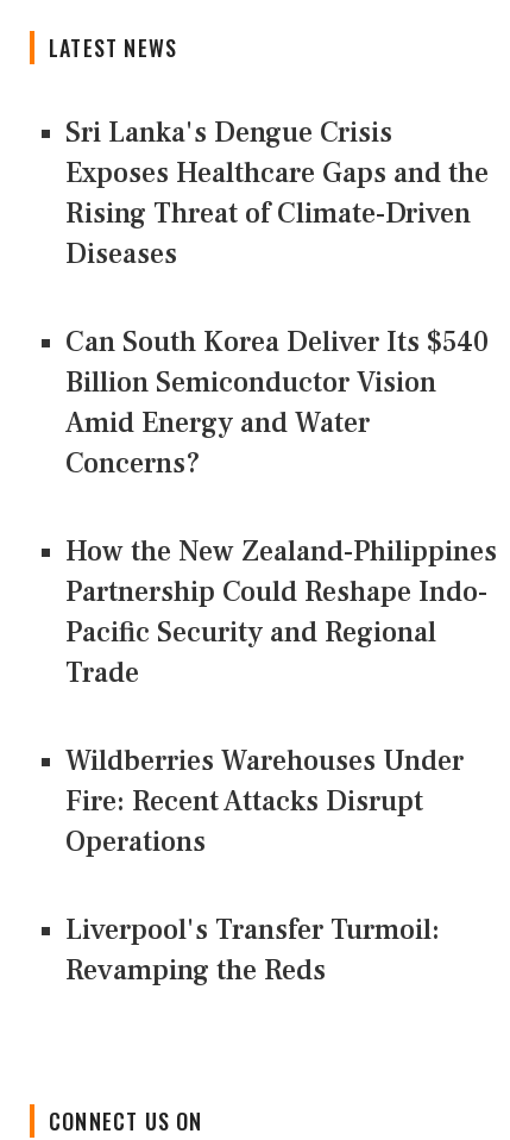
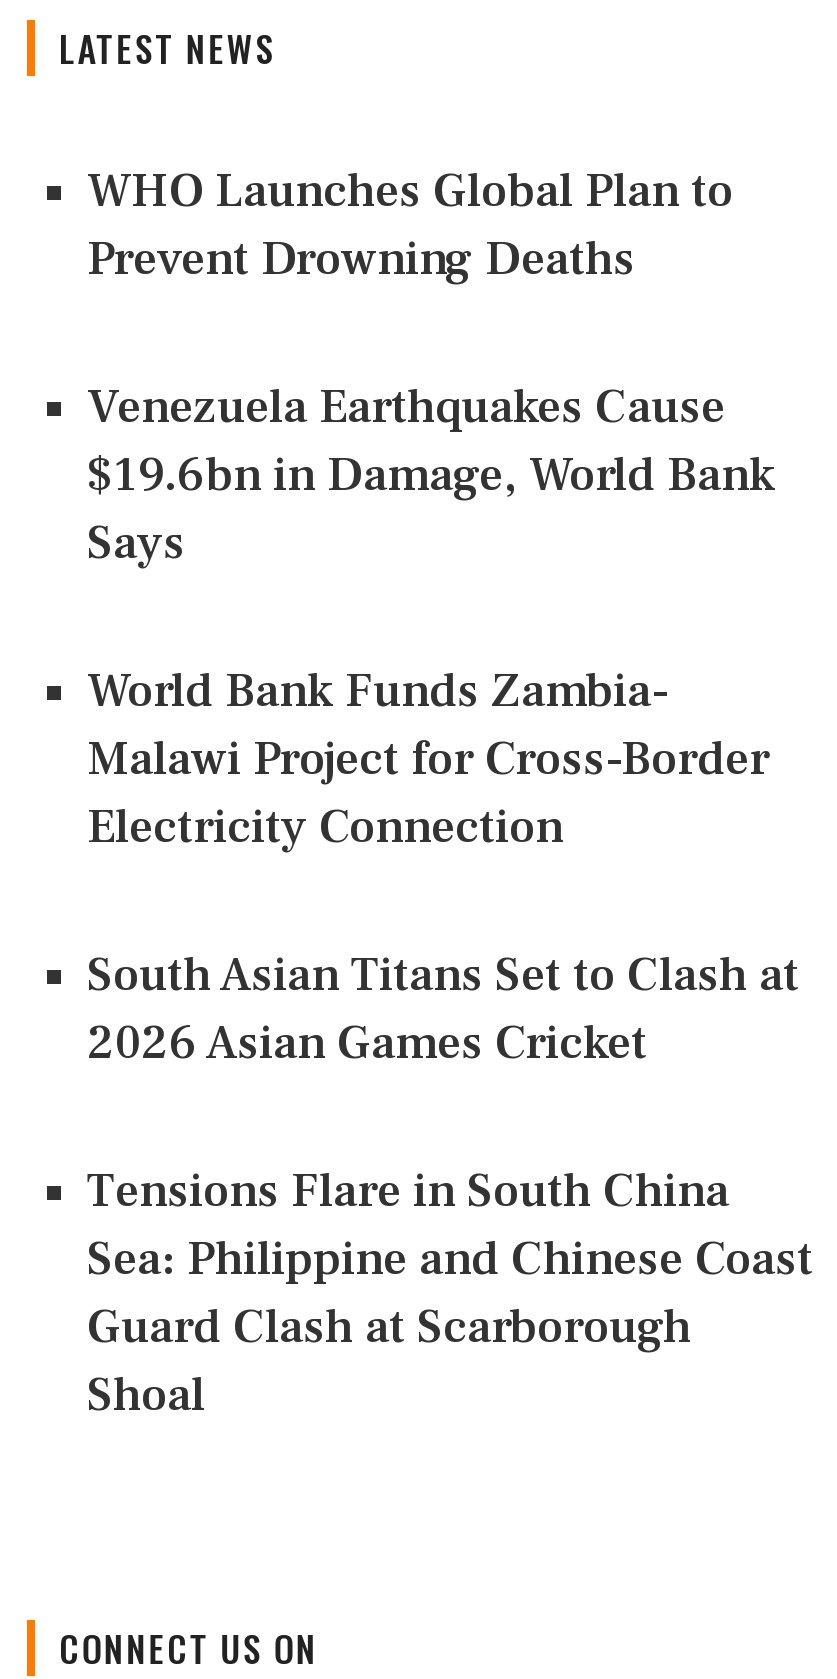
[65,114,489,272] Sri Lanka's Dengue Crisis | Exposes Healthcare Gaps and the | Rising Threat of Climate-Driven | Diseases -> [87,159,733,289] WHO Launches Global Plan to | Prevent Drowning Deaths
[65,323,489,482] Can South Korea Deliver Its $540 | Billion Semiconductor Vision | Amid Energy and Water | Concerns? -> [87,375,775,573] Venezuela Earthquakes Cause | $19.6bn in Damage, World Bank | Says
[65,533,497,691] How the New Zealand-Philippines | Partnership Could Reshape Indo- | Pacific Security and Regional | Trade -> [87,659,769,857] World Bank Funds Zambia- | Malawi Project for Cross-Border | Electricity Connection
[65,742,464,860] Wildberries Warehouses Under | Fire: Recent Attacks Disrupt | Operations -> [87,943,799,1073] South Asian Titans Set to Clash at | 2026 Asian Games Cricket
[65,911,440,989] Liverpool's Transfer Turmoil: | Revamping the Reds -> [87,1159,813,1425] Tensions Flare in South China | Sea: Philippine and Chinese Coast | Guard Clash at Scarborough | Shoal

